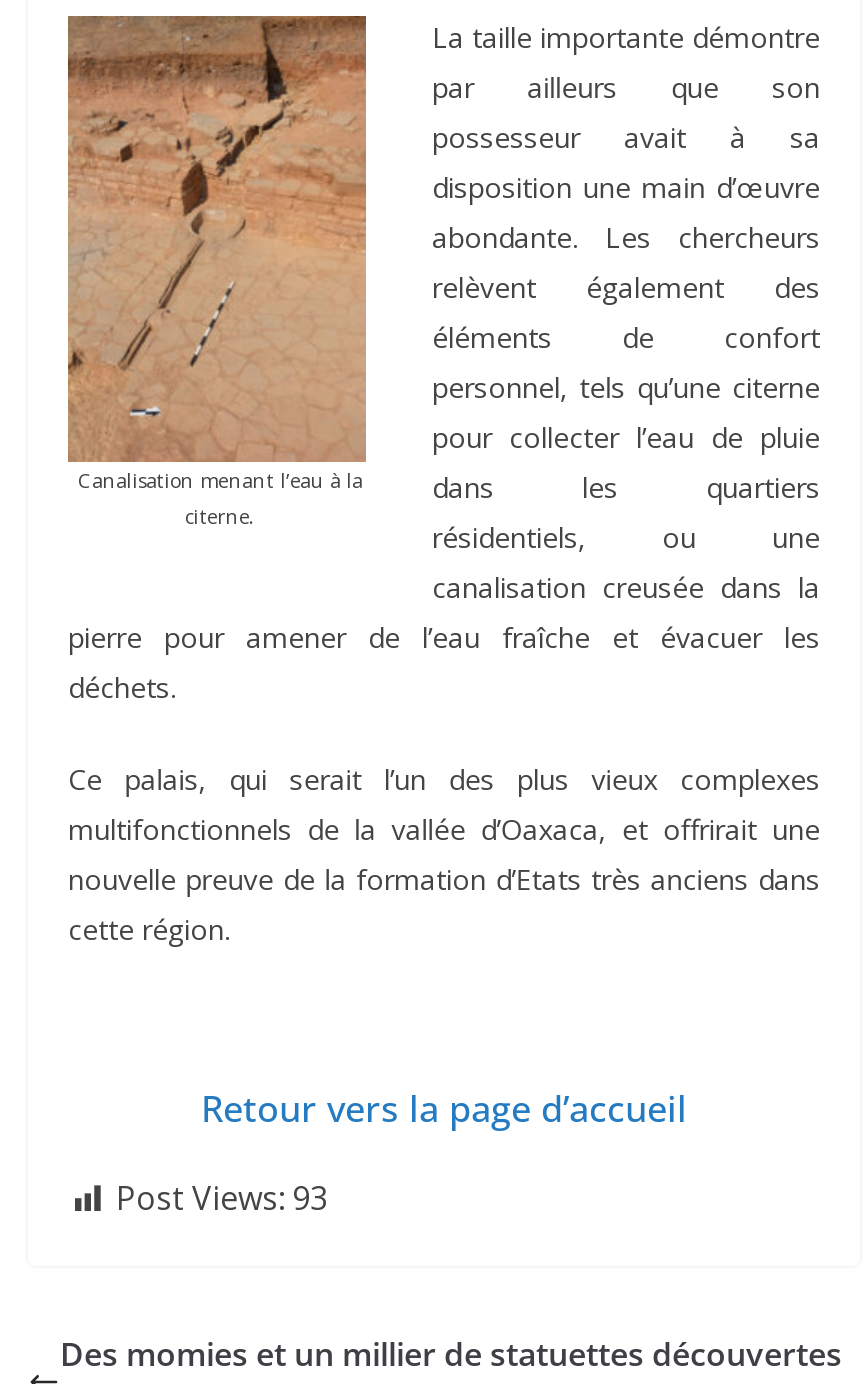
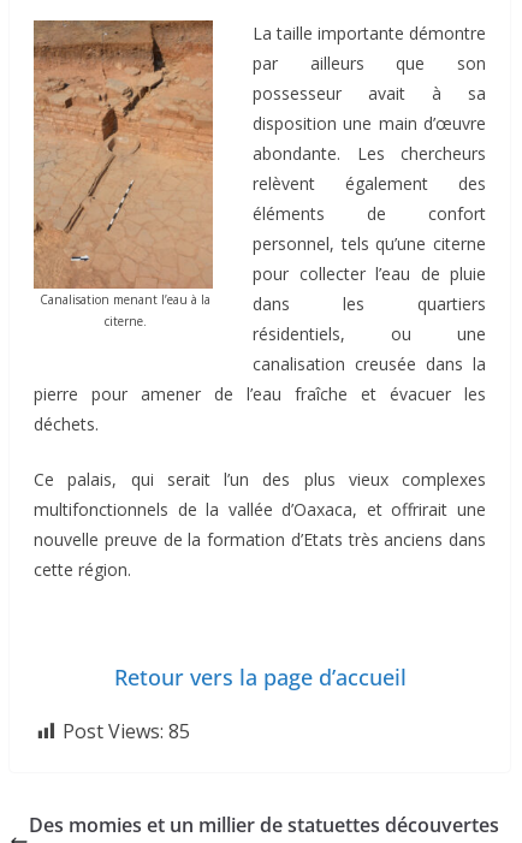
[116,1176,328,1220] Post Views: 93 -> [63,718,190,745] Post Views: 85

